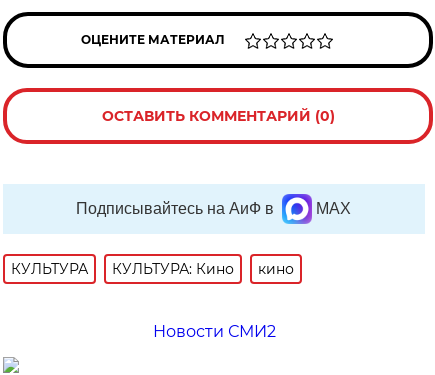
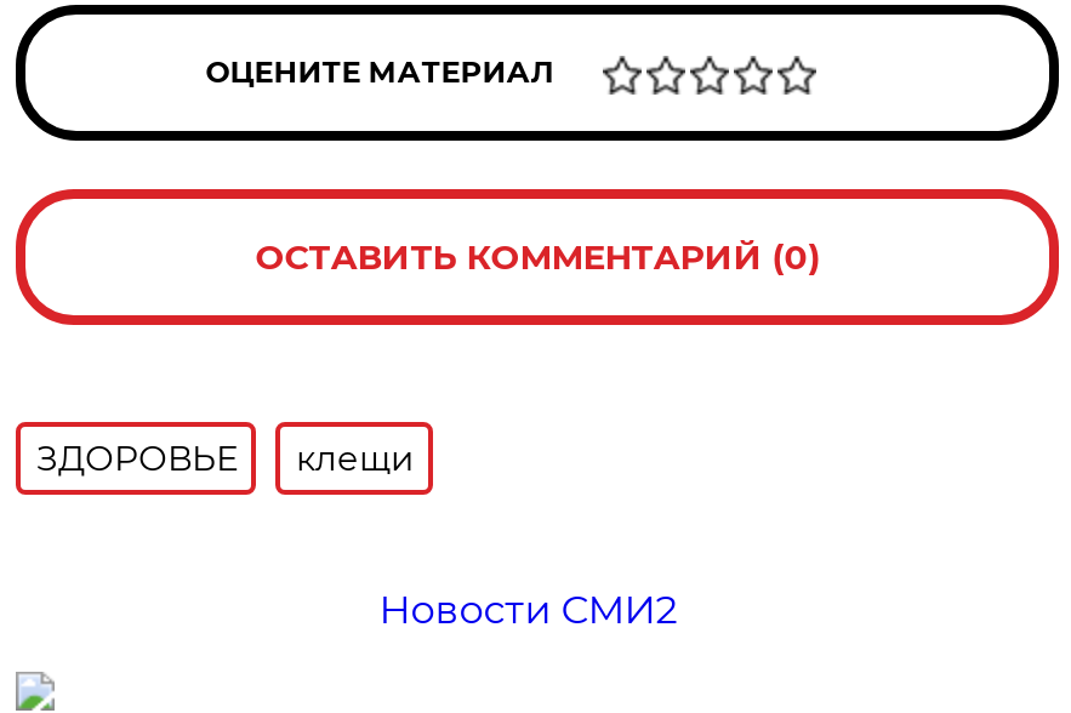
[11,200,351,278] Подписывайтесь на АиФ в | MAX | КУЛЬТУРА | КУЛЬТУРА: Кино | кино -> [36,437,415,480] ЗДОРОВЬЕ | клещи

